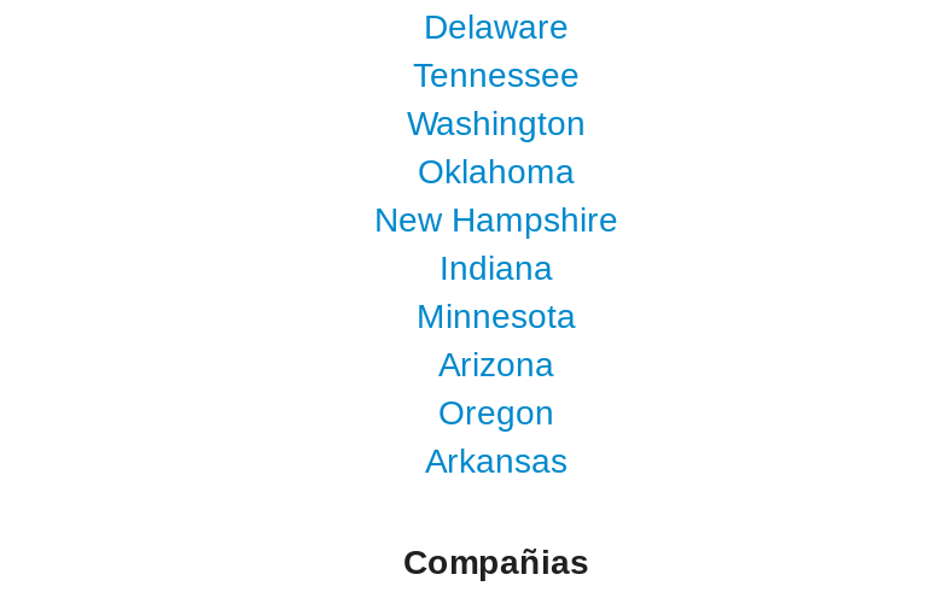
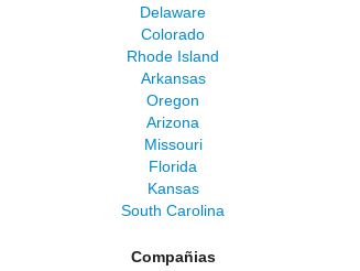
[374,55,618,335] Tennessee | Washington | Oklahoma | New Hampshire | Indiana | Minnesota -> [127,25,219,65] Colorado | Rhode Island
moved [438,345,554,432] -> [146,91,199,131]: Oregon | Arizona
moved [425,441,568,480] -> [140,69,205,87]: Arkansas
none -> [121,135,225,219] Missouri | Florida | Kansas | South Carolina

